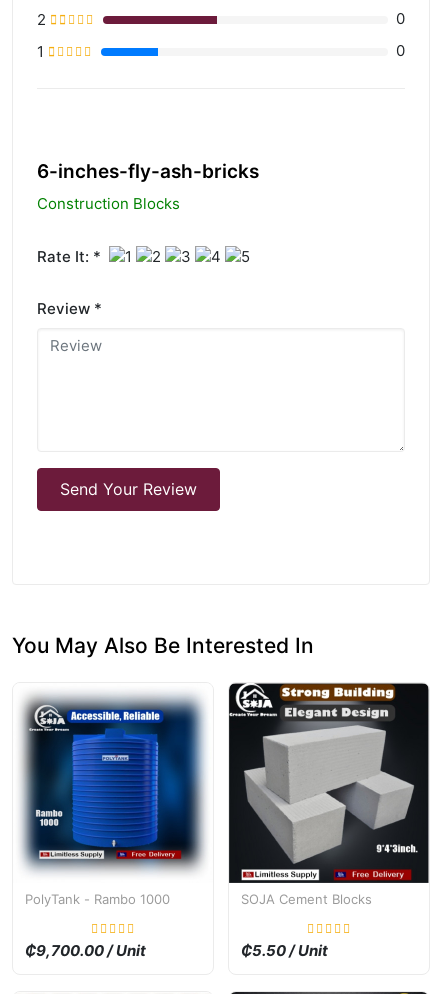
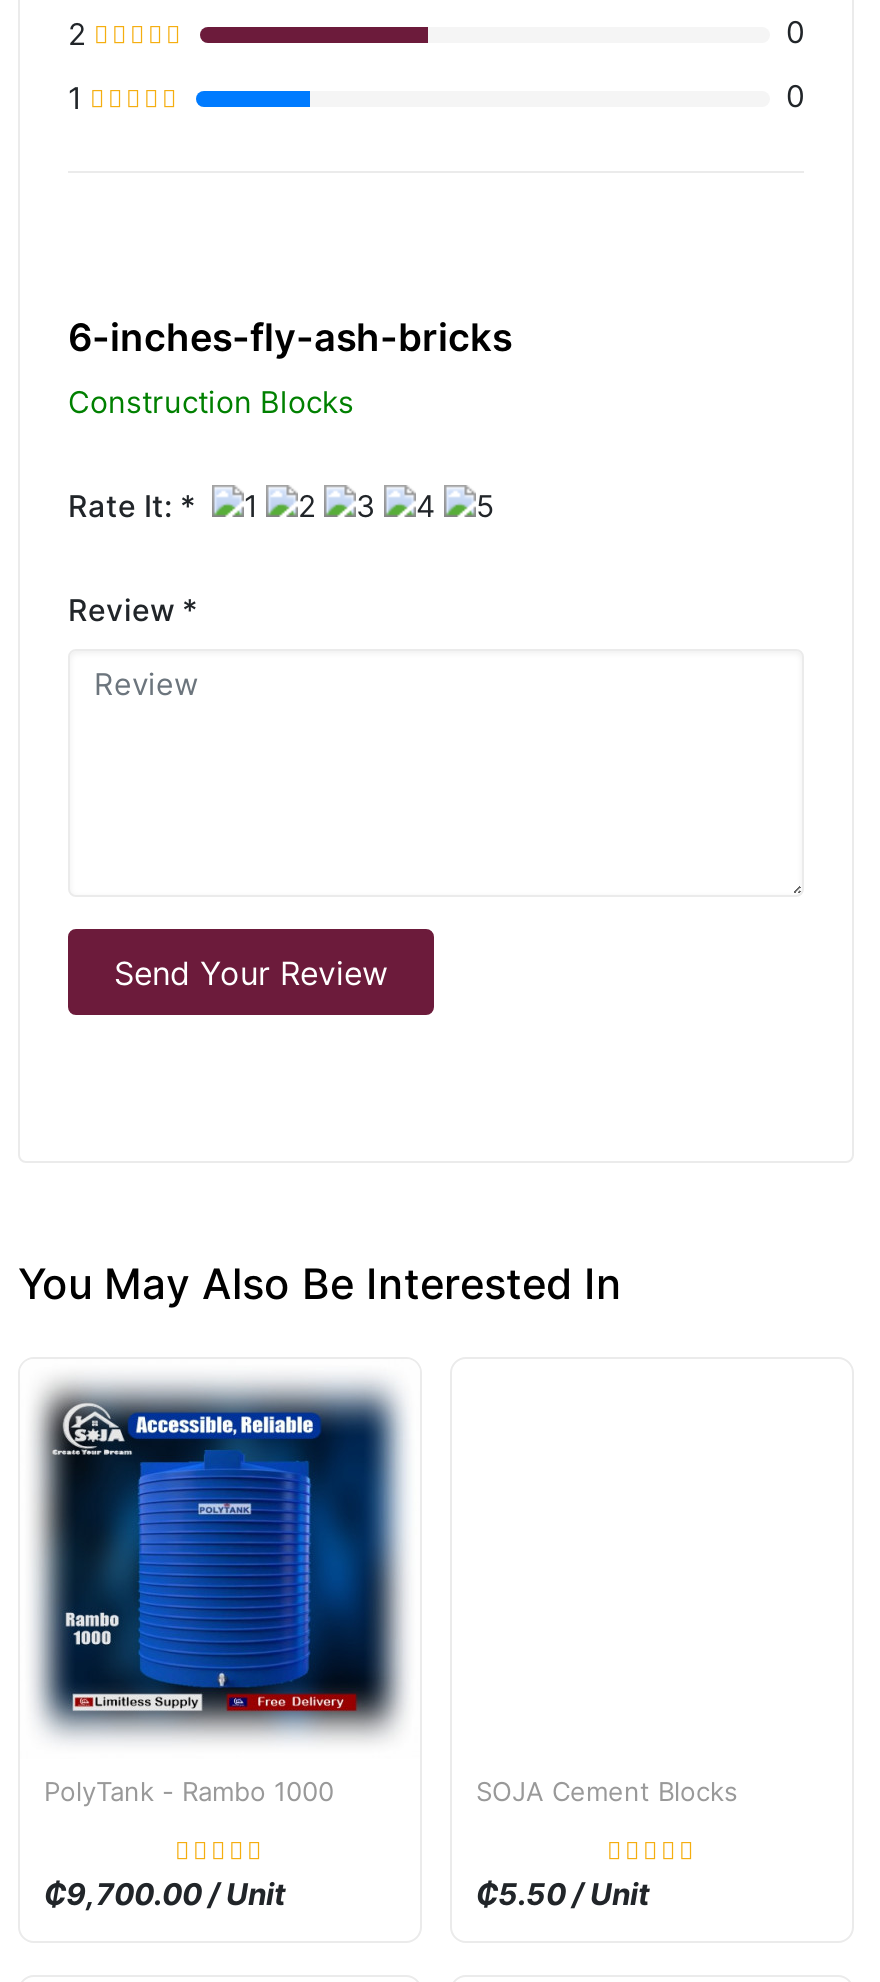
[228,682,430,884] [image] -> none

